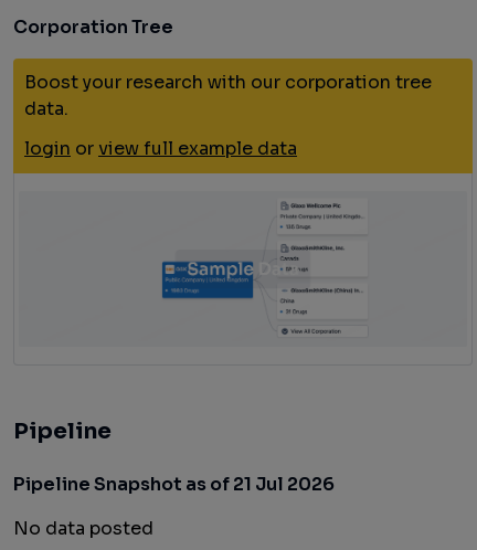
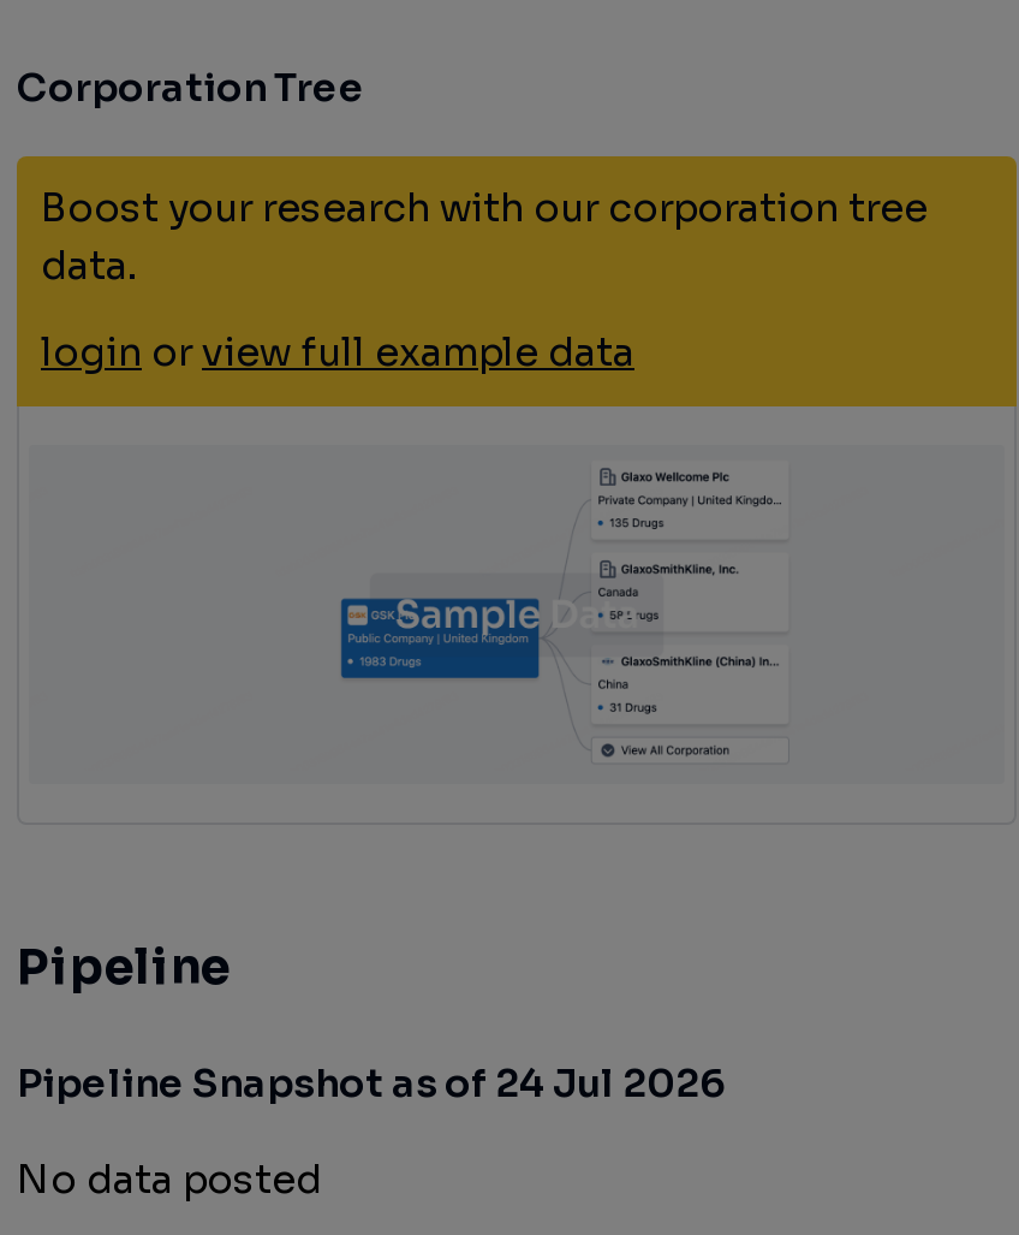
[13,473,335,496] Pipeline Snapshot as of 21 Jul 2026 -> [17,1058,726,1109] Pipeline Snapshot as of 24 Jul 2026

